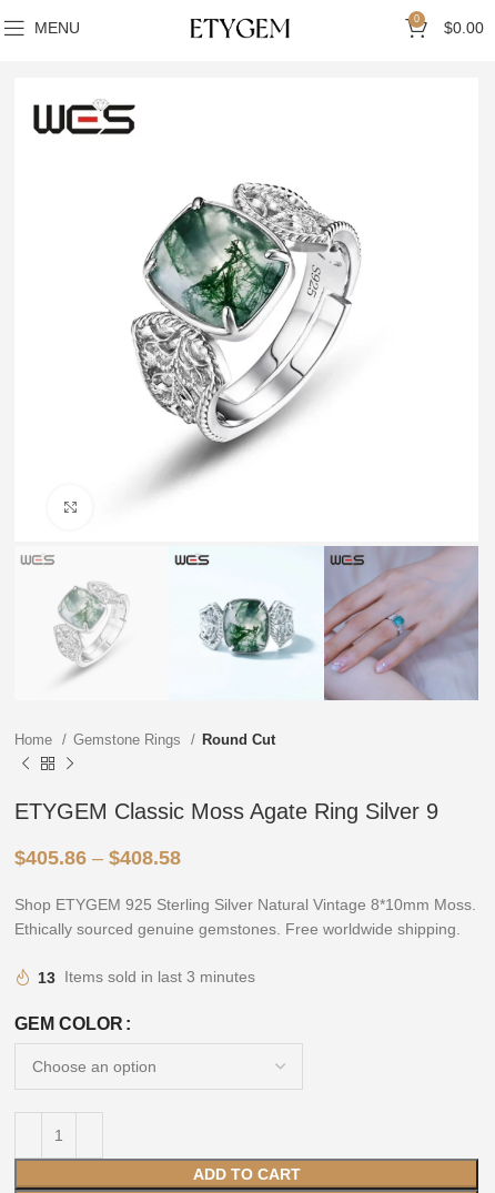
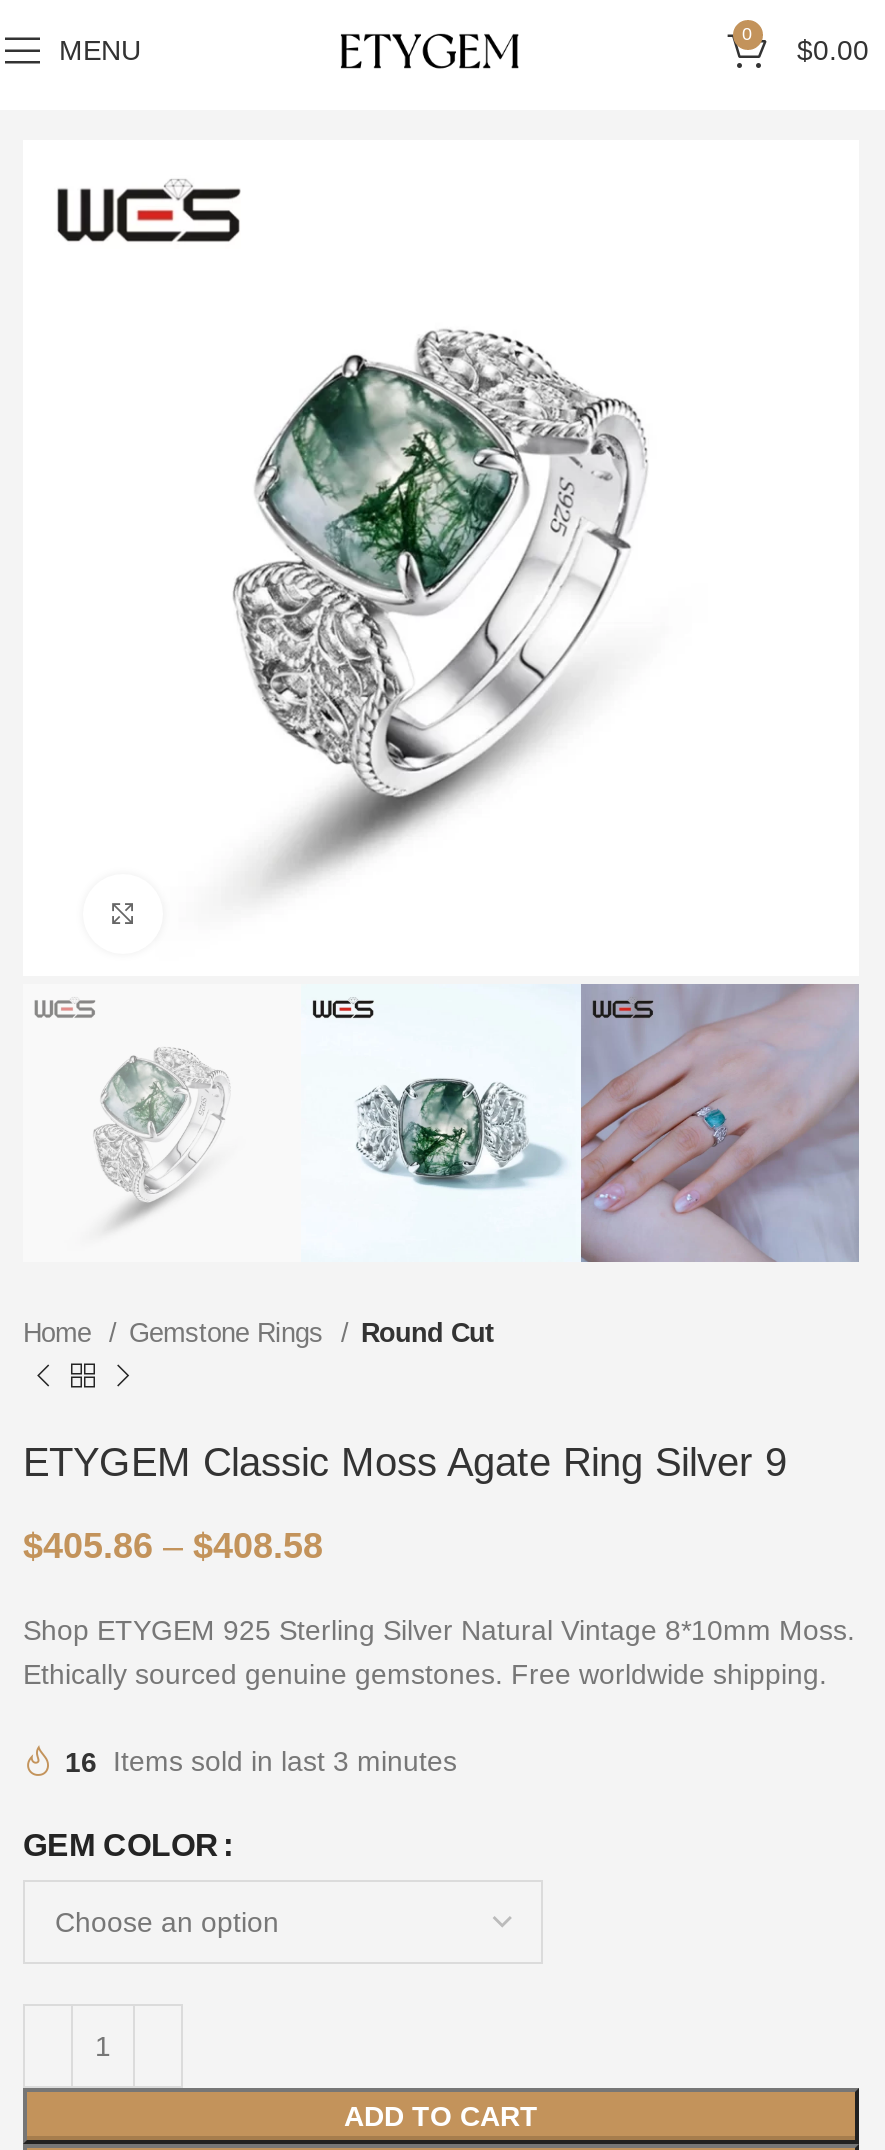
[38,968,255,986] 13 Items sold in last 3 minutes -> [65,1745,457,1777] 16 Items sold in last 3 minutes

